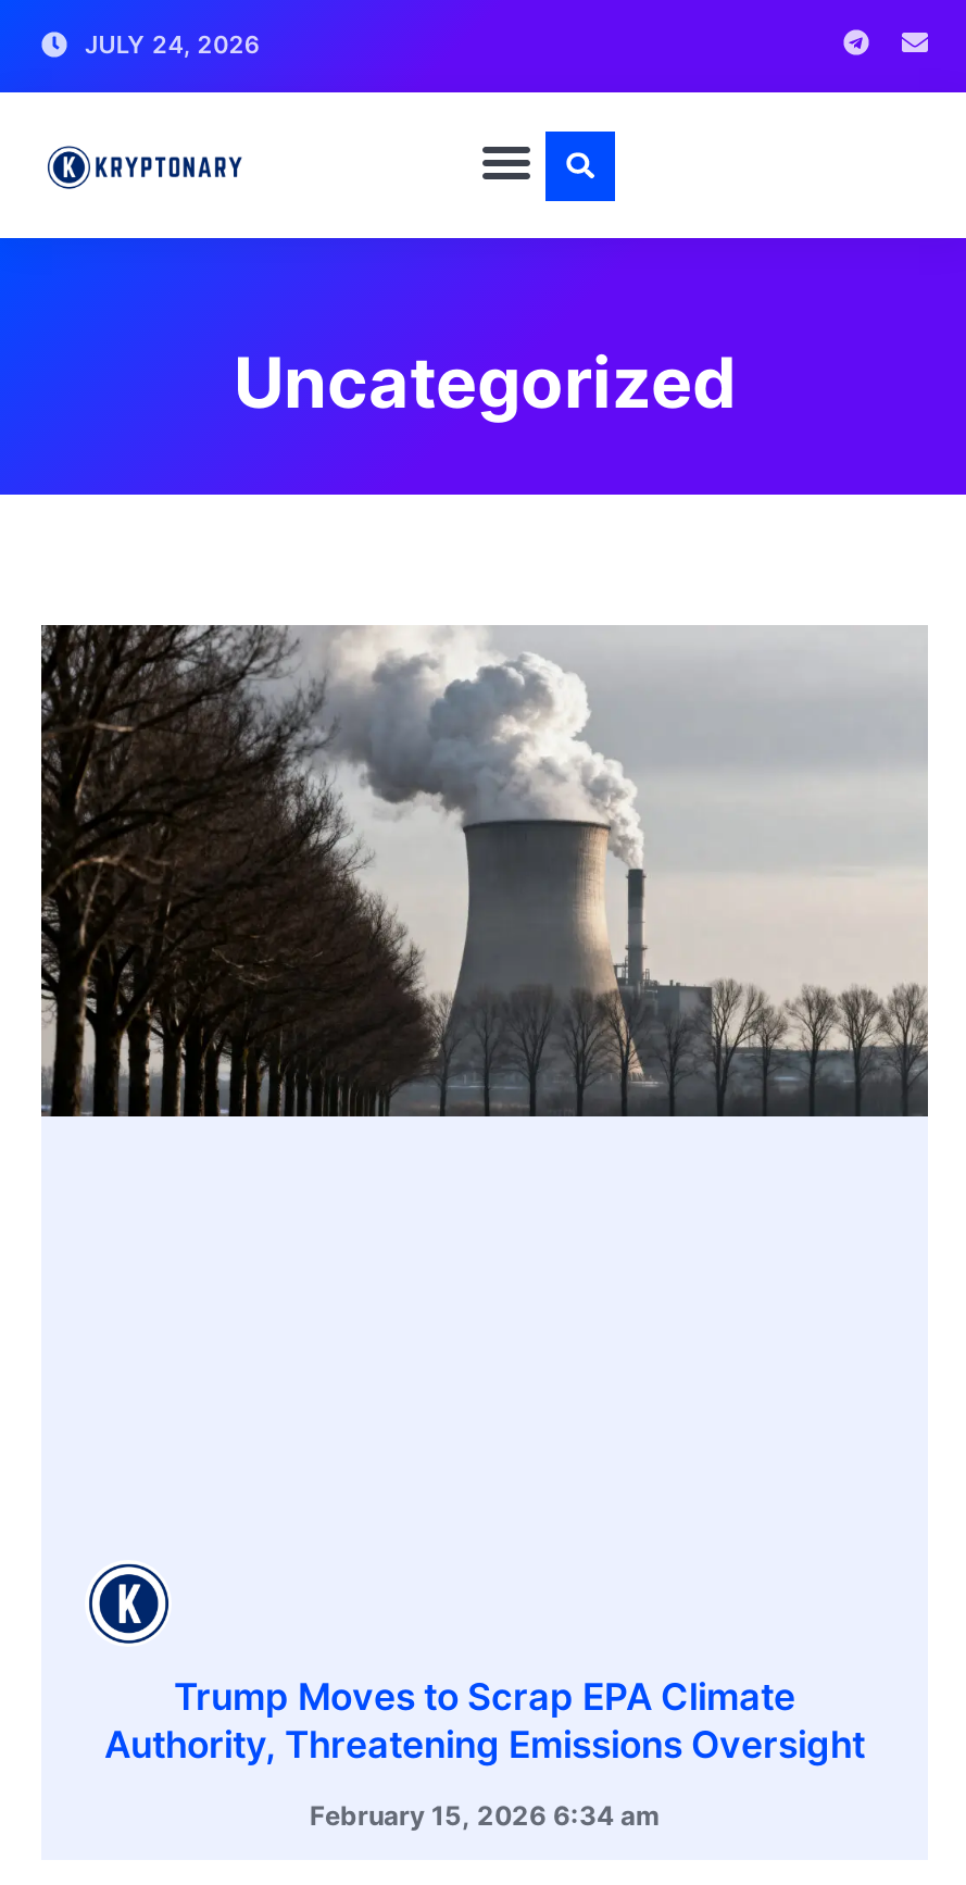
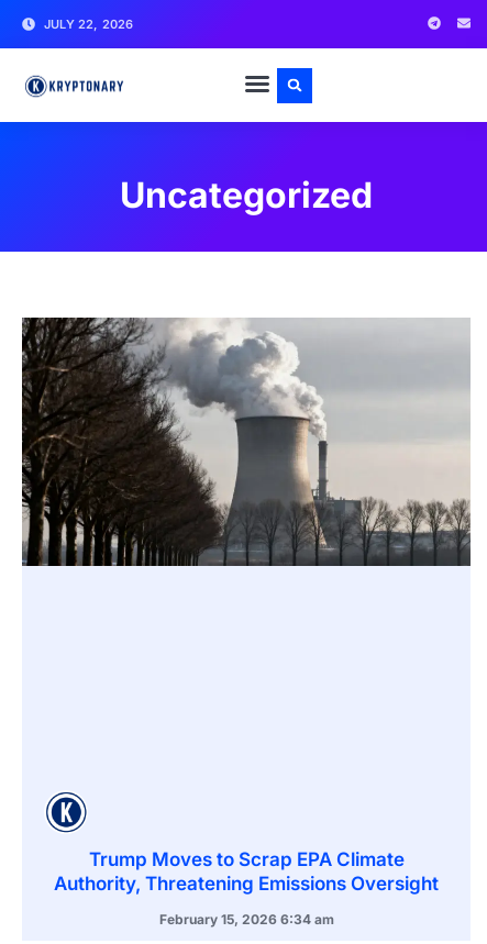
[85,28,260,59] JULY 24, 2026 -> [44,16,134,31] JULY 22, 2026

